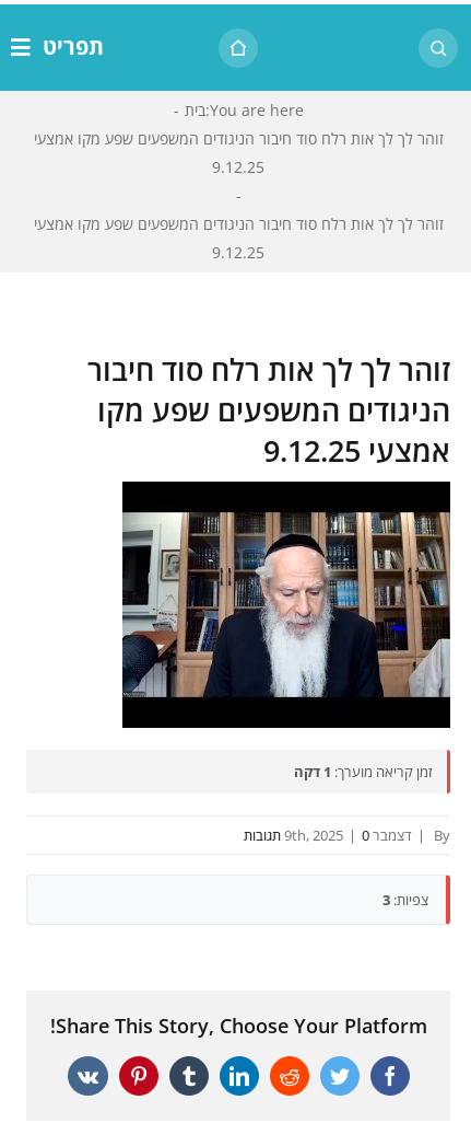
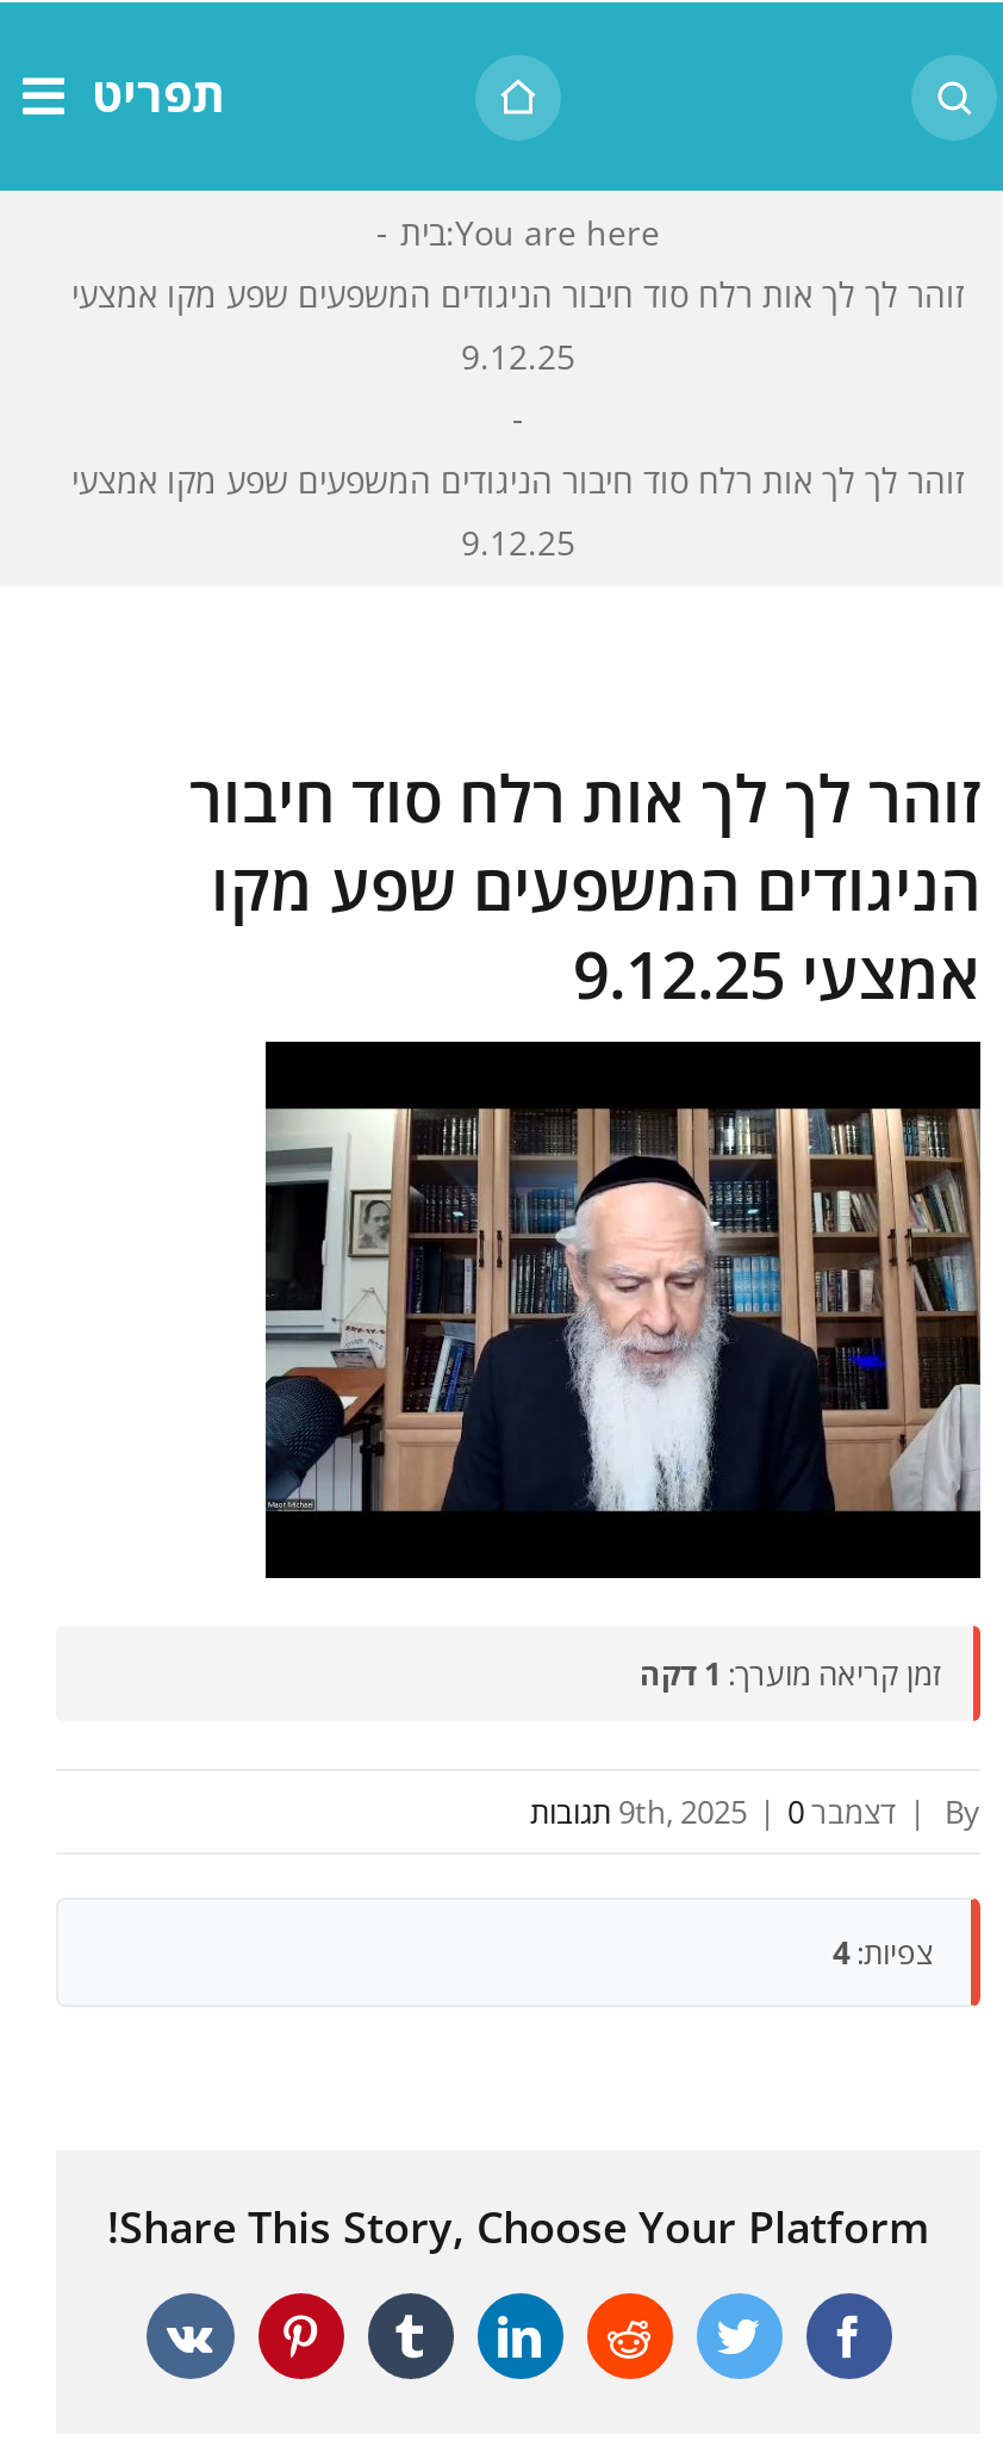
[382,890,428,910] צפיות: 3 -> [833,1931,933,1974] צפיות: 4

